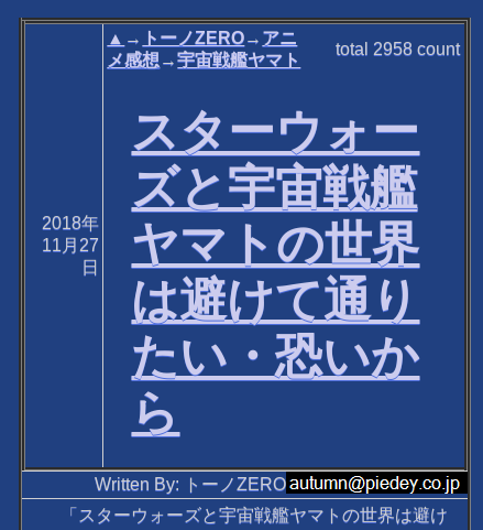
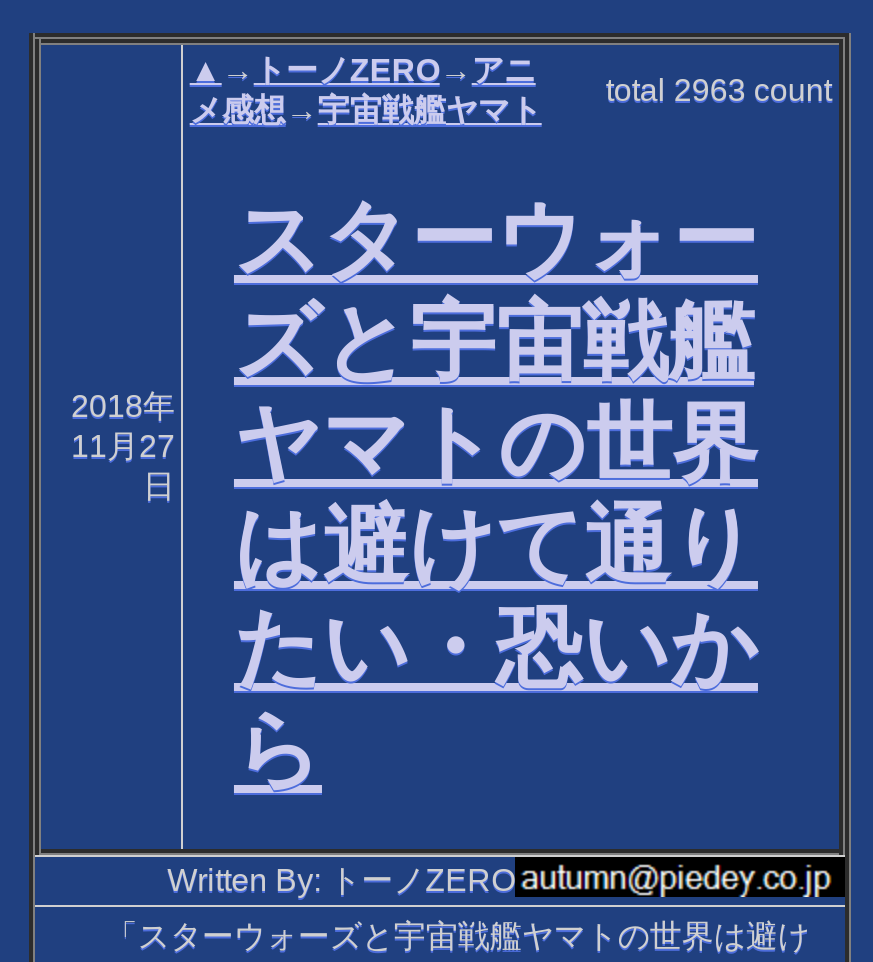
[336,40,460,59] total 2958 count -> [606,74,832,108] total 2963 count

